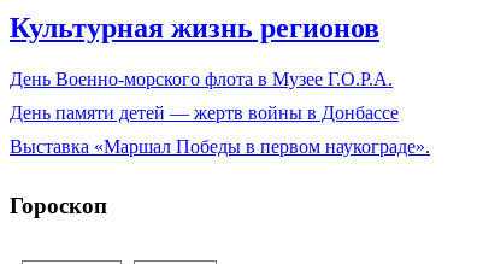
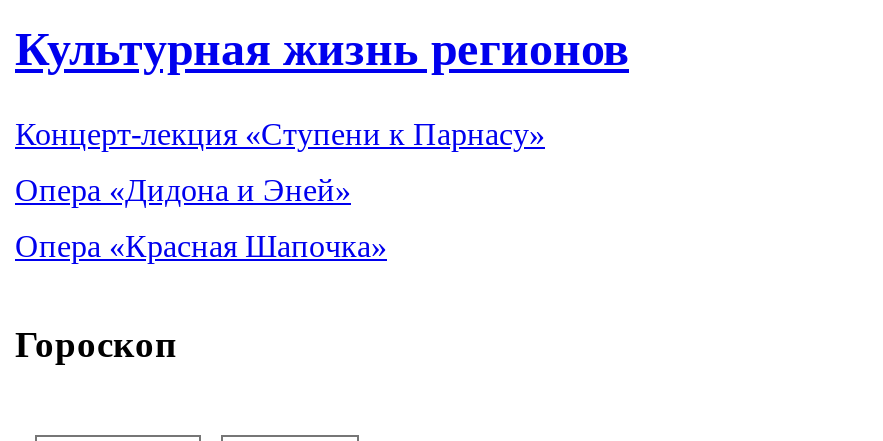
[10,69,393,90] День Военно-морского флота в Музее Г.О.Р.А. -> [15,118,545,152] Концерт-лекция «Ступени к Парнасу»
[10,103,399,123] День памяти детей — жертв войны в Донбассе -> [15,174,351,208] Опера «Дидона и Эней»
[10,137,430,157] Выставка «Маршал Победы в первом наукограде». -> [15,230,387,264] Опера «Красная Шапочка»

